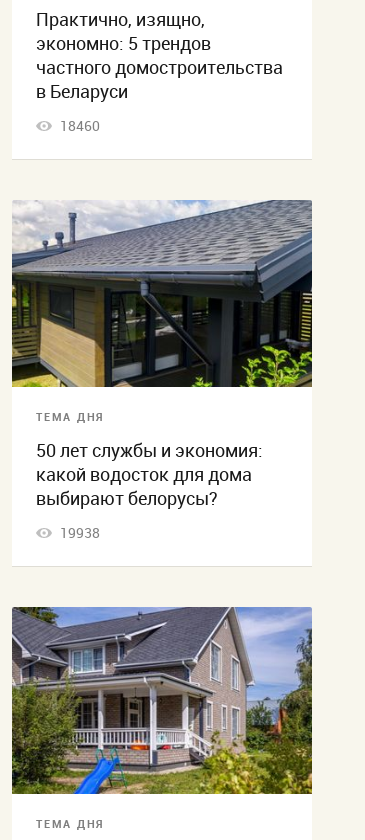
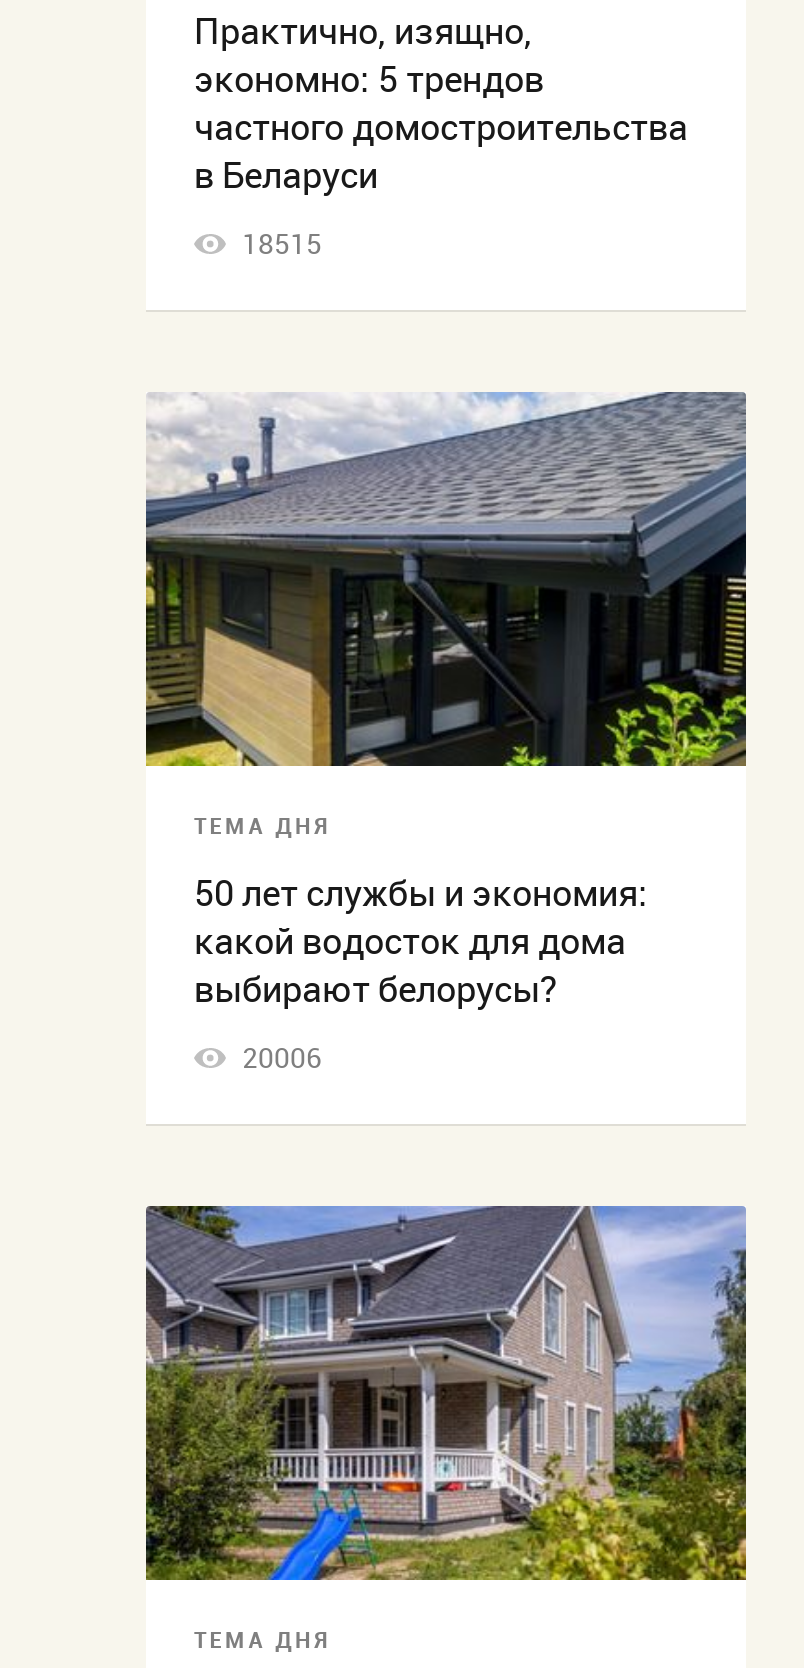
[60,118,100,134] 18460 -> [242,228,322,260] 18515
[60,525,100,541] 19938 -> [242,1042,322,1074] 20006

